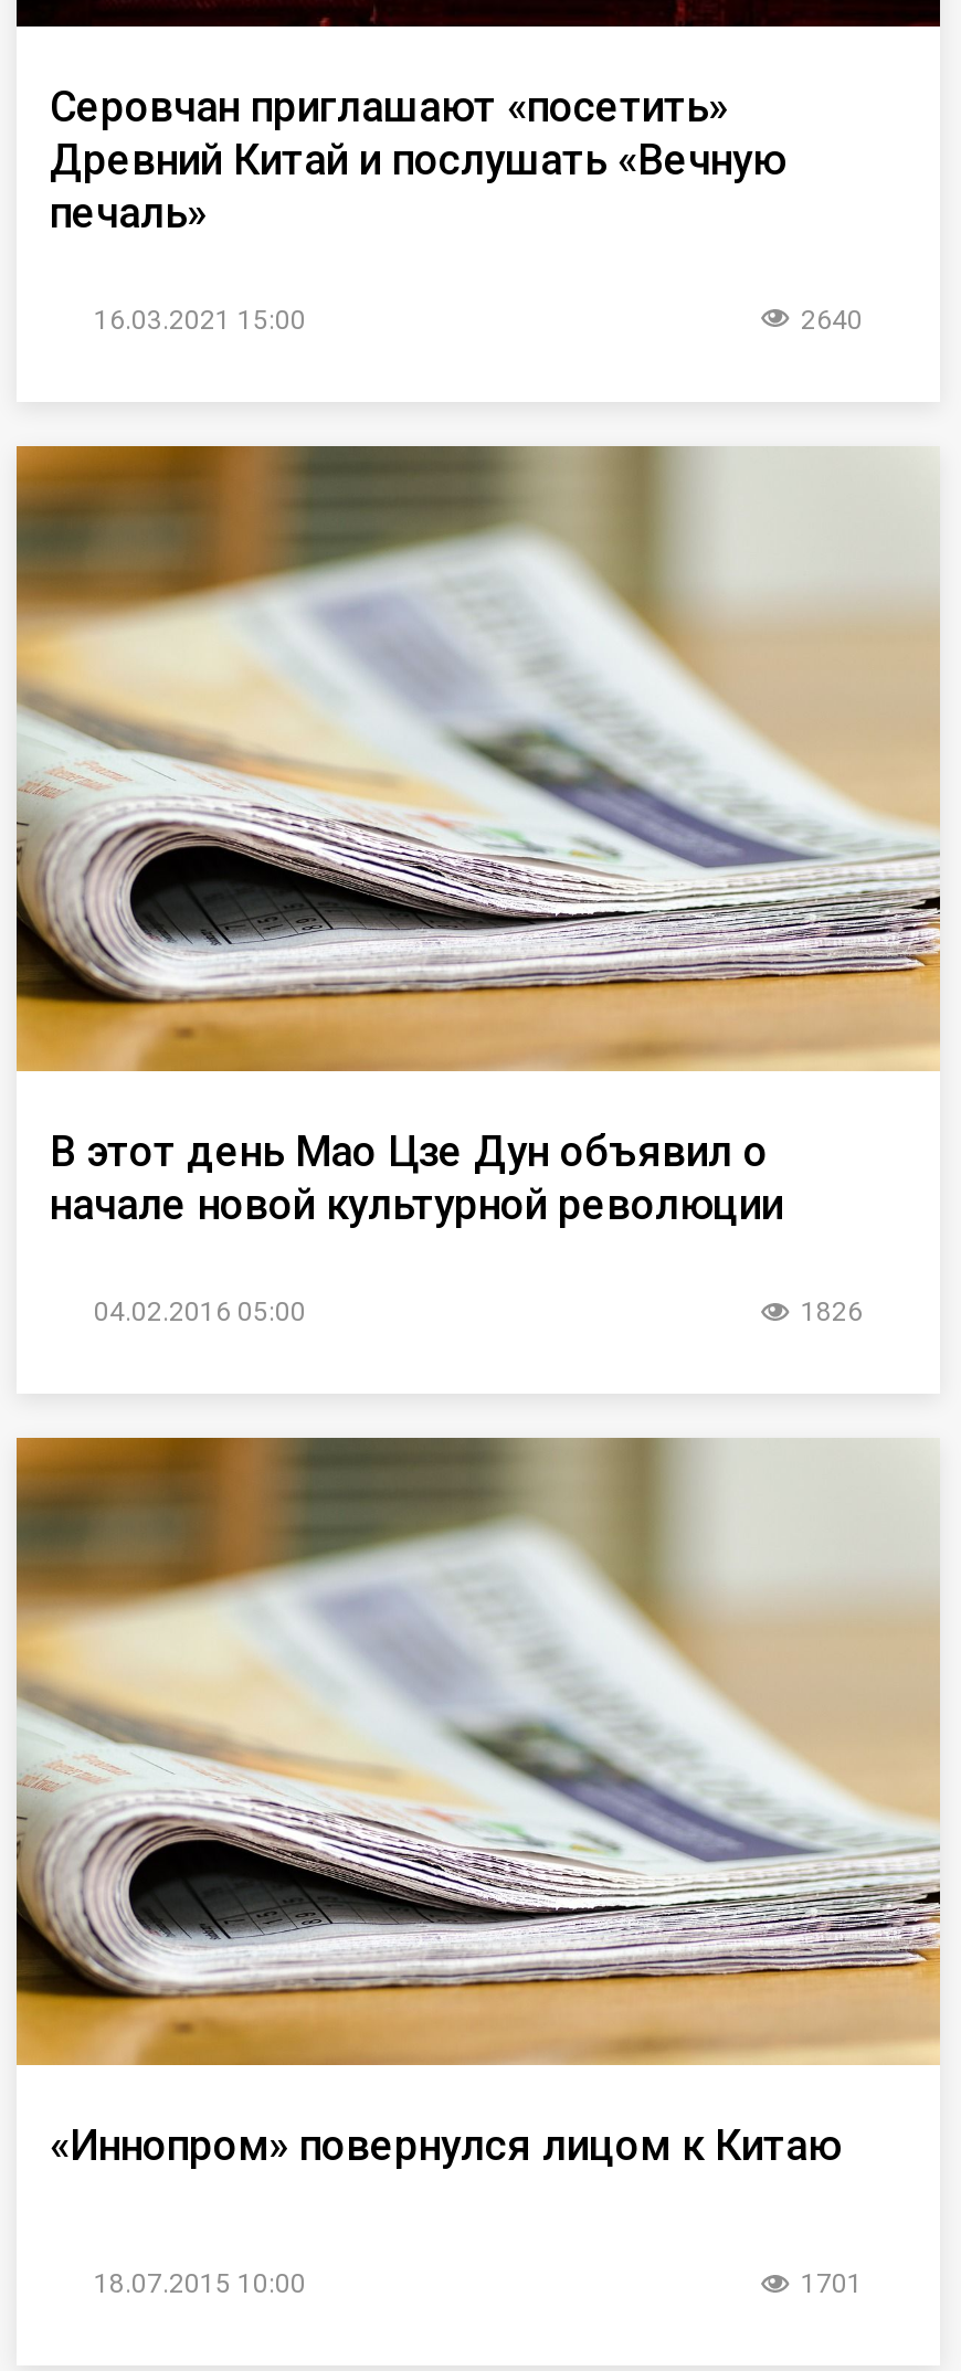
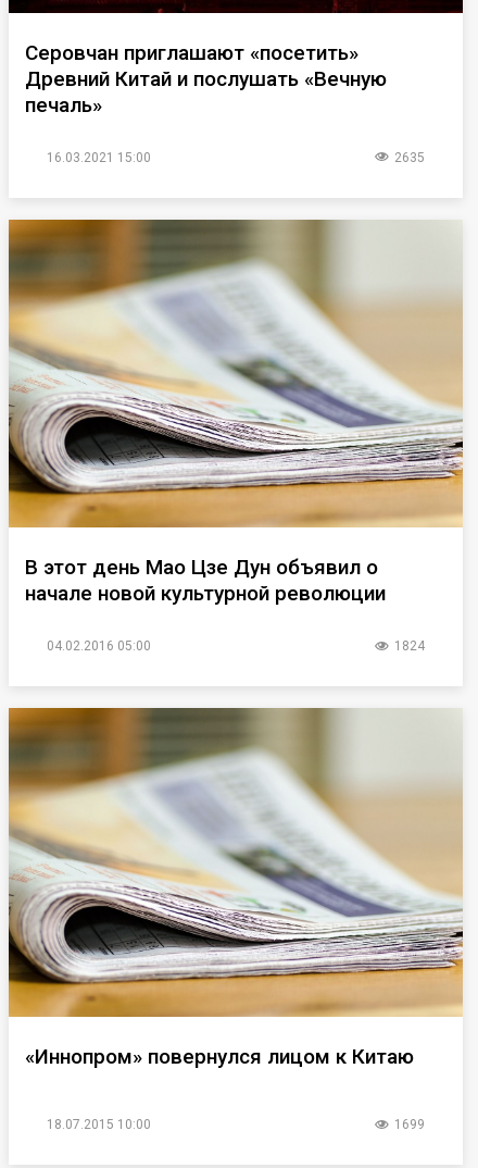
[801,304,863,335] 2640 -> [394,150,425,165] 2635
[801,1297,863,1328] 1826 -> [394,639,425,654] 1824
[801,2269,863,2300] 1701 -> [394,1117,425,1132] 1699

